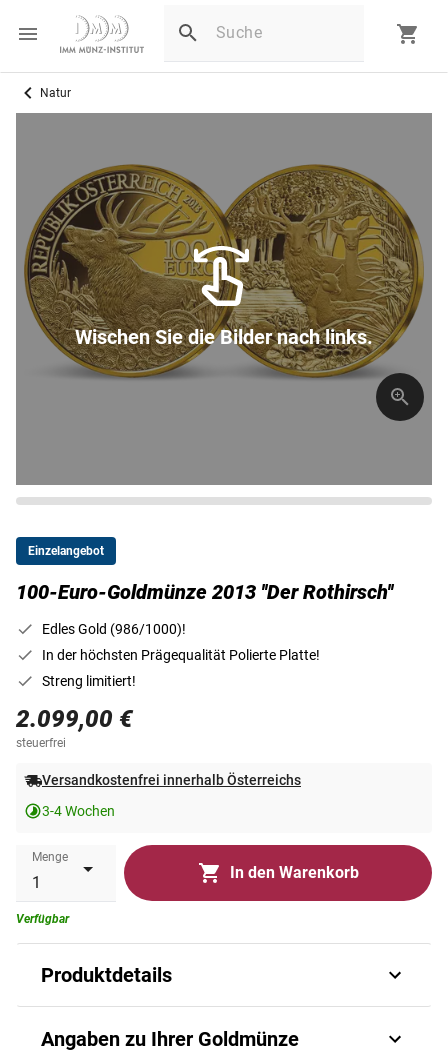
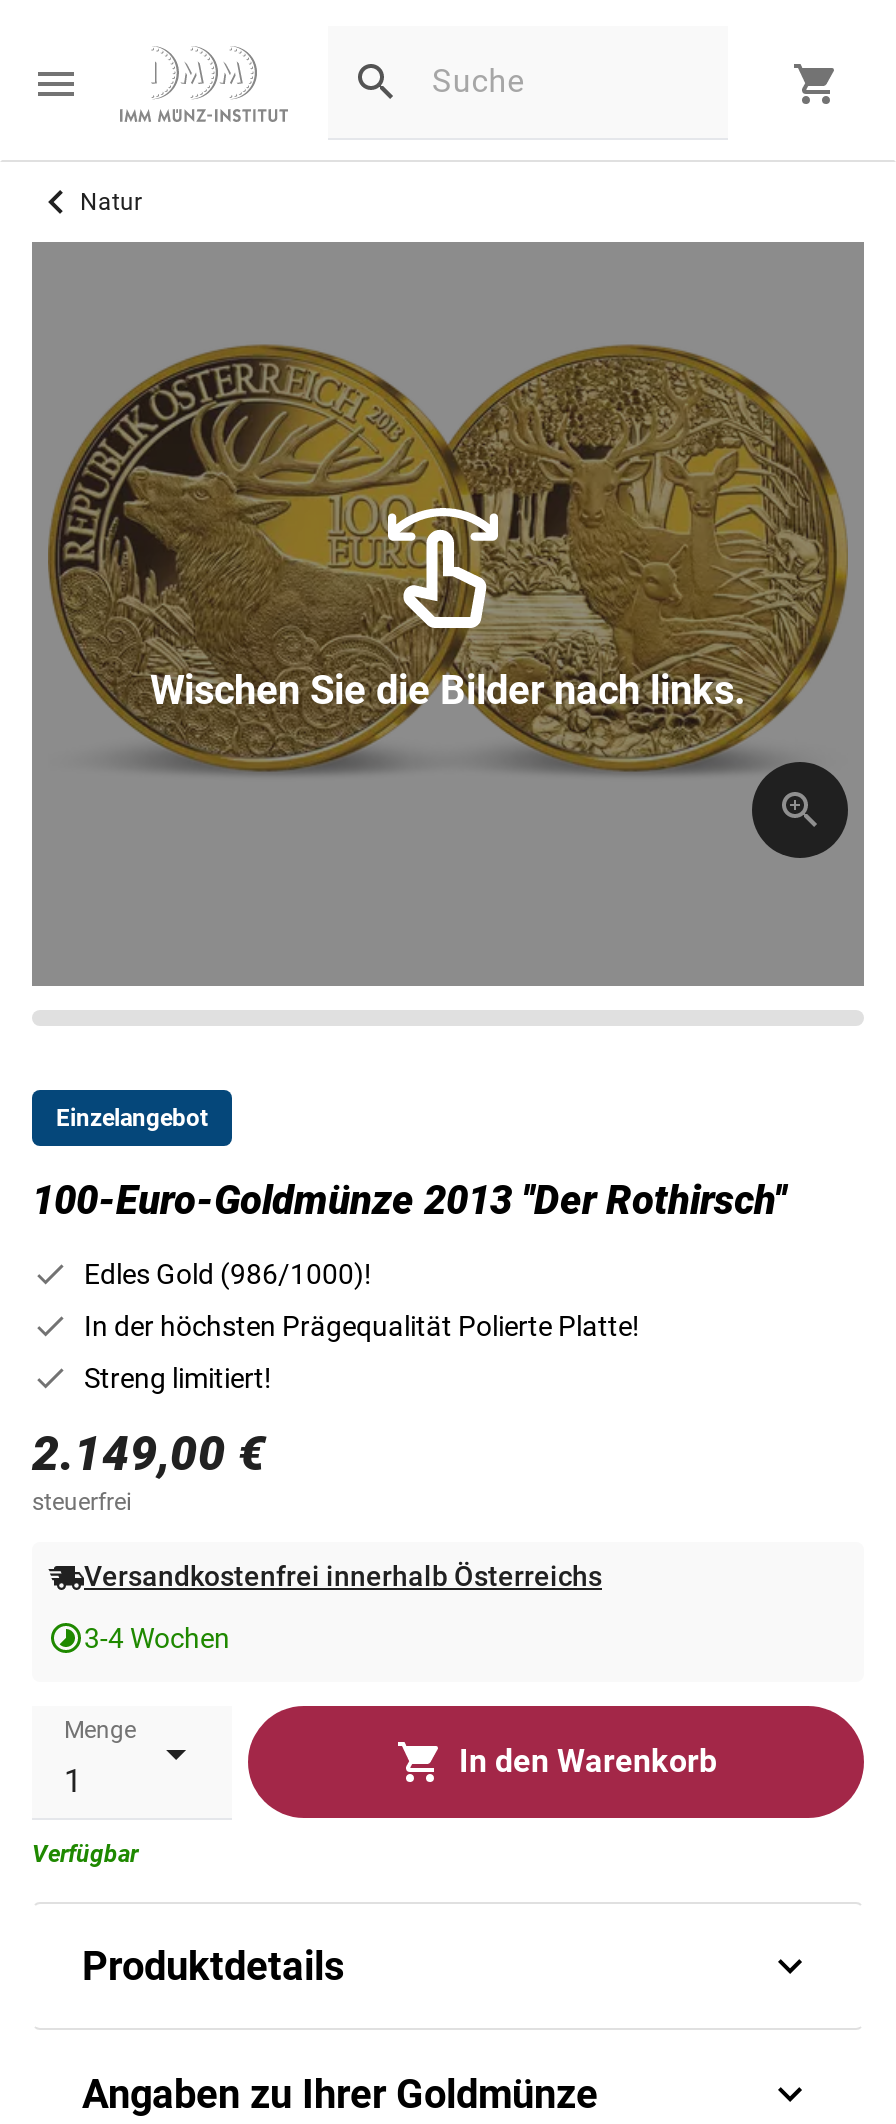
[16,705,133,733] 2.099,00 € -> [32,1426,266,1482] 2.149,00 €

